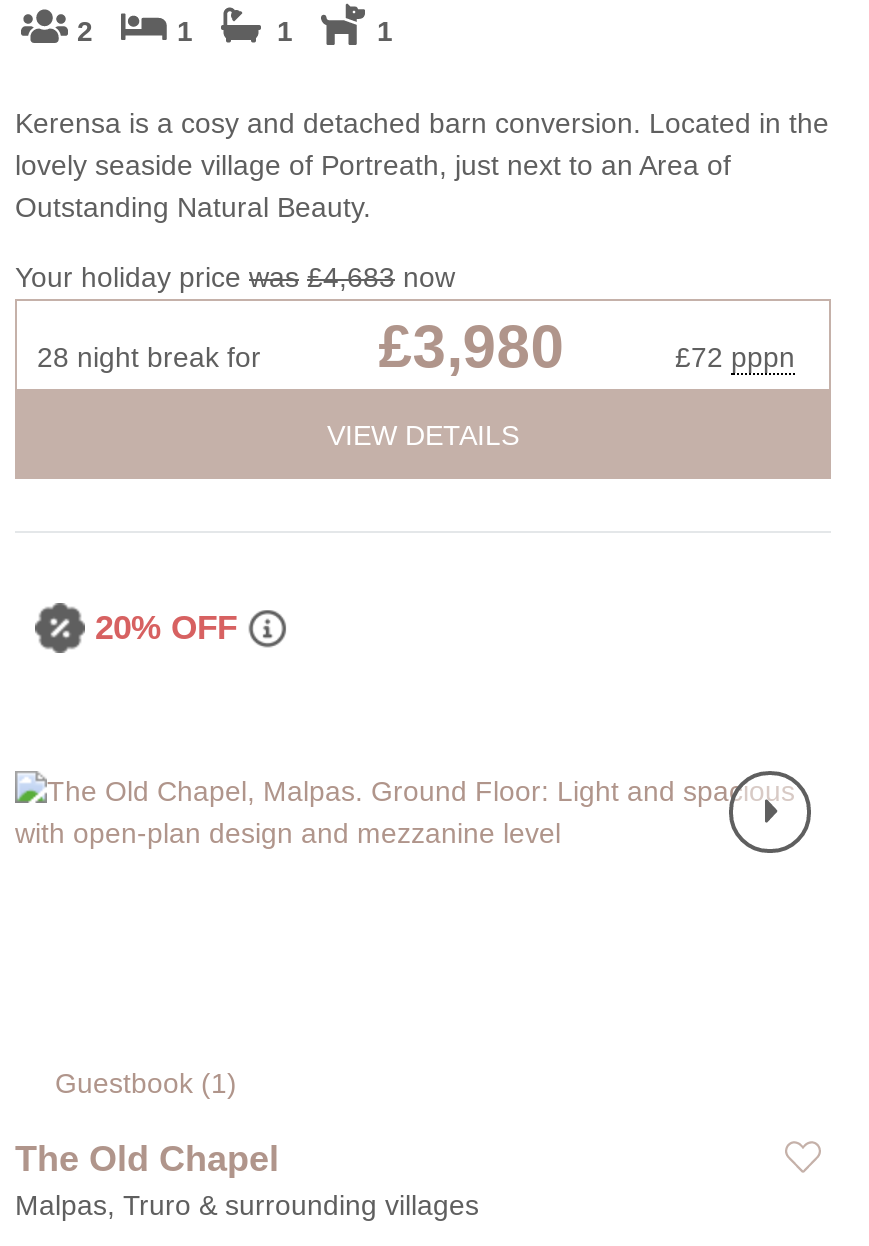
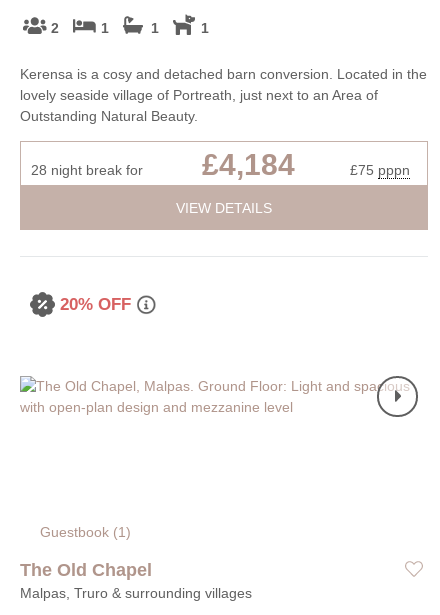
[15,260,455,292] Your holiday price was £4,683 now -> none
[379,312,565,378] £3,980 -> [202,148,295,181] £4,184
[675,340,795,372] £72 pppn -> [350,162,410,178] £75 pppn

